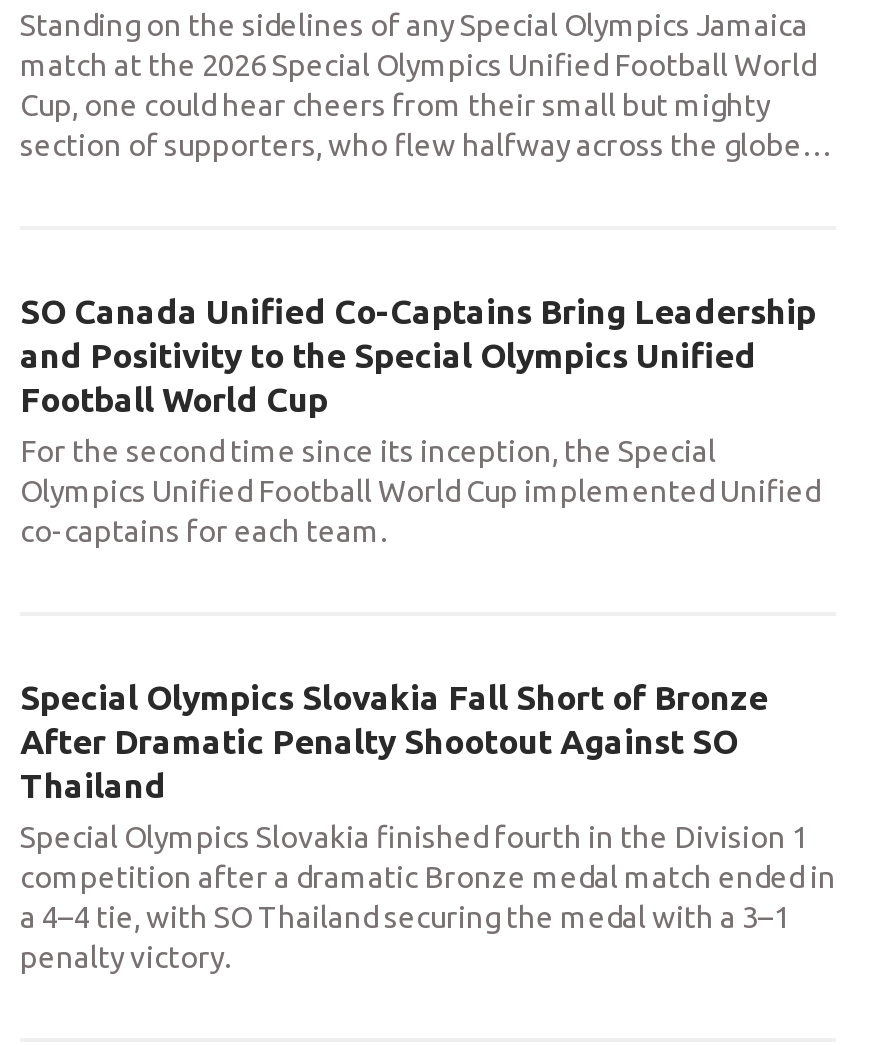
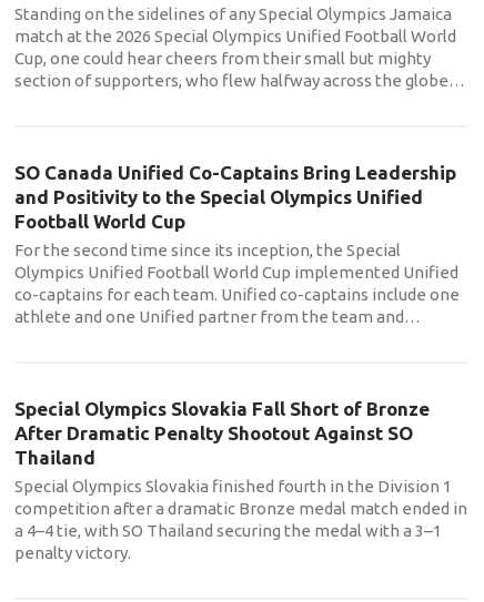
[20,514,386,548] co-captains for each team. -> [14,285,460,326] co-captains for each team. Unified co-captains include one | athlete and one Unified partner from the team and …

